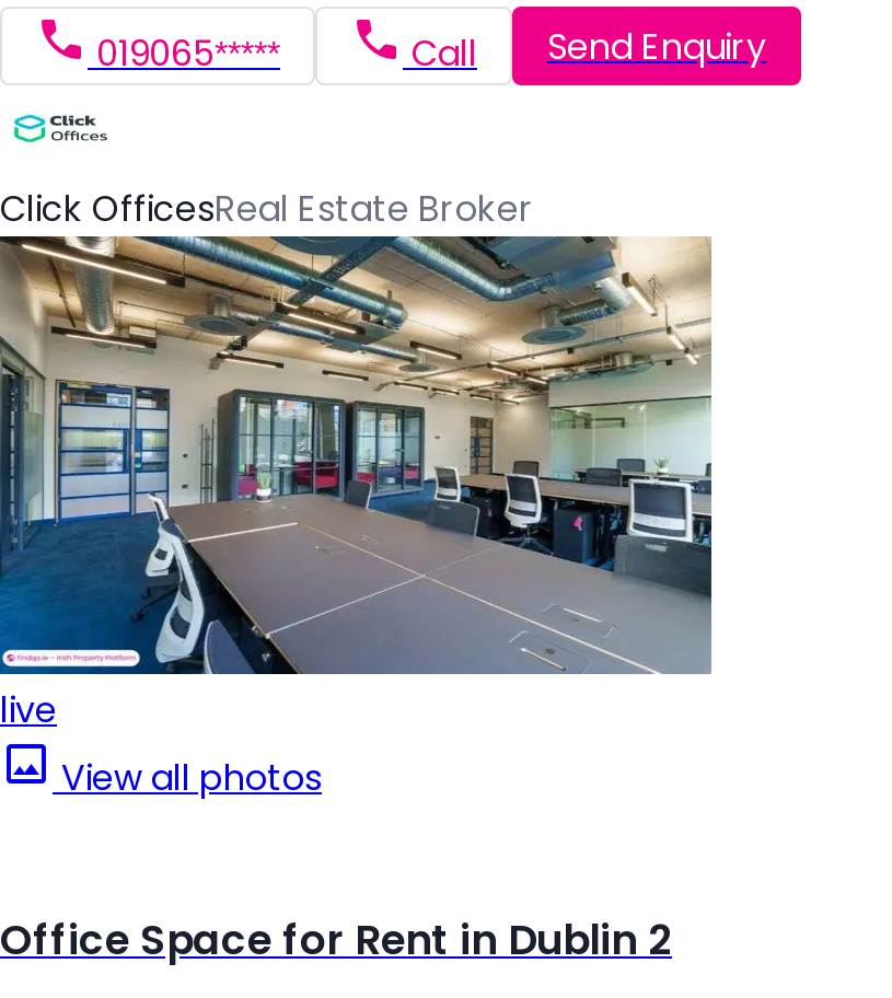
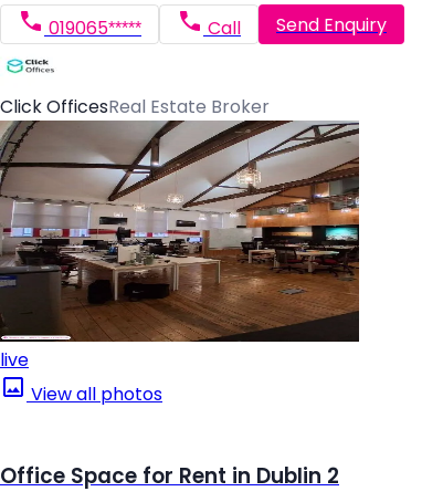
[7,236,714,676] [image] -> [3,119,360,343] [image]

